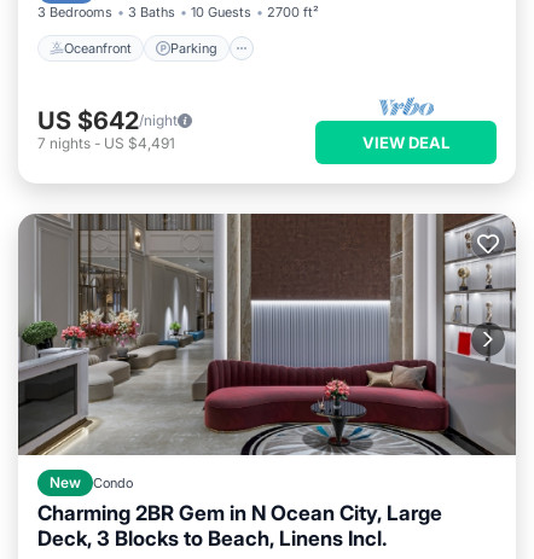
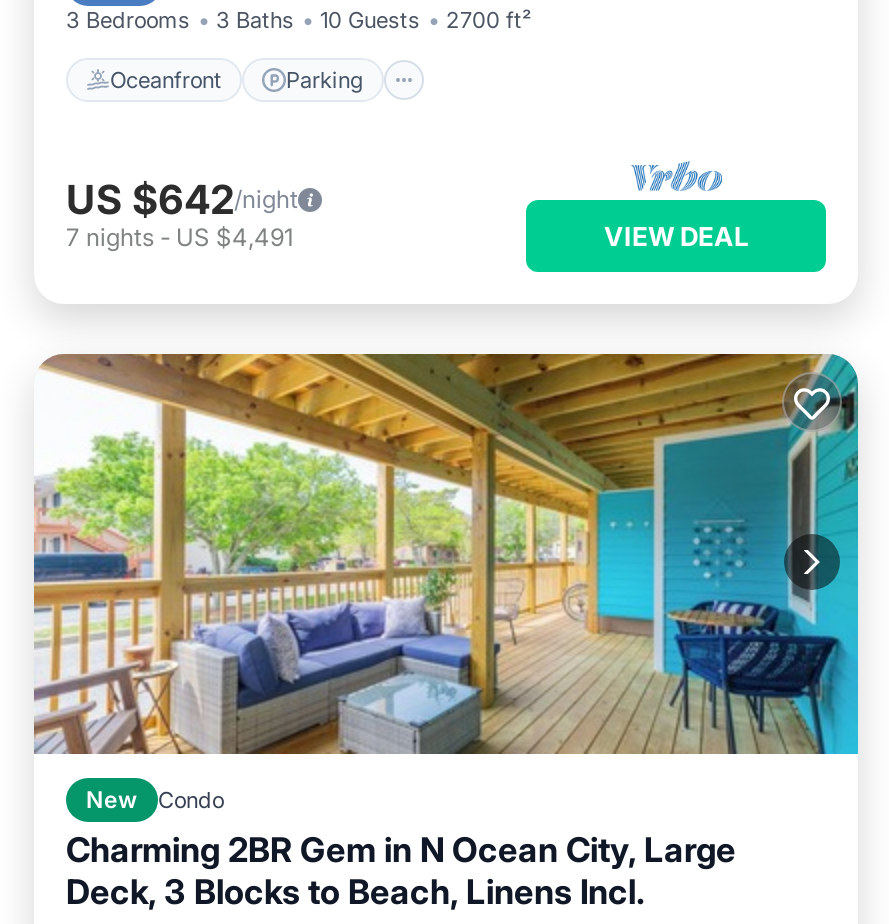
[17,212,517,456] [image] -> [34,352,860,756] [image]

